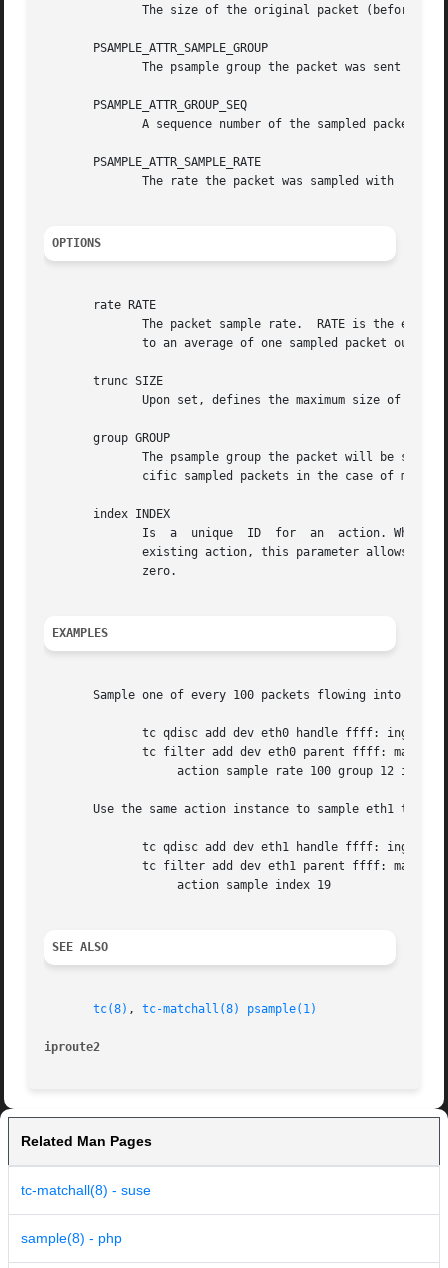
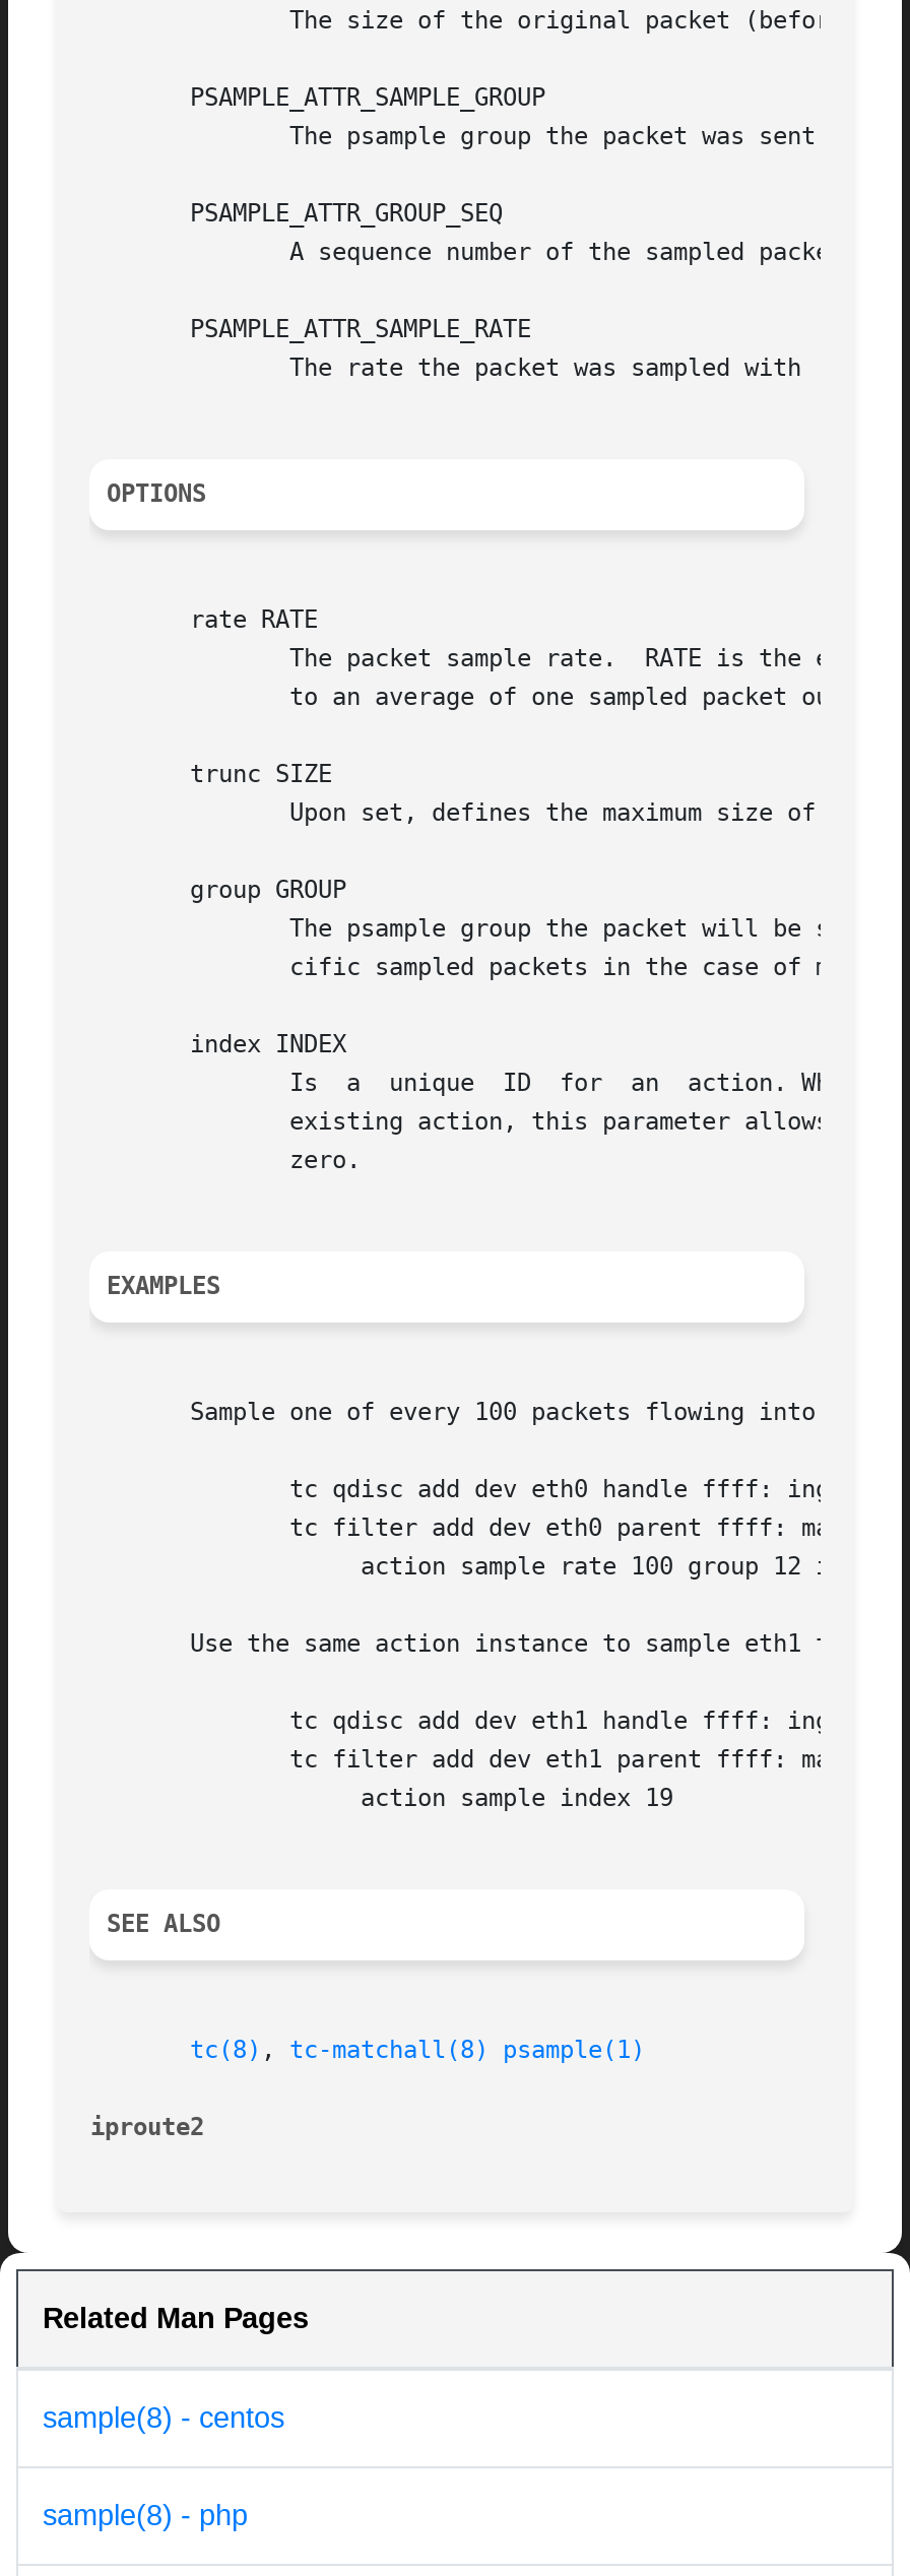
[21,1182,151,1198] tc-matchall(8) - suse -> [43,2402,284,2434] sample(8) - centos

